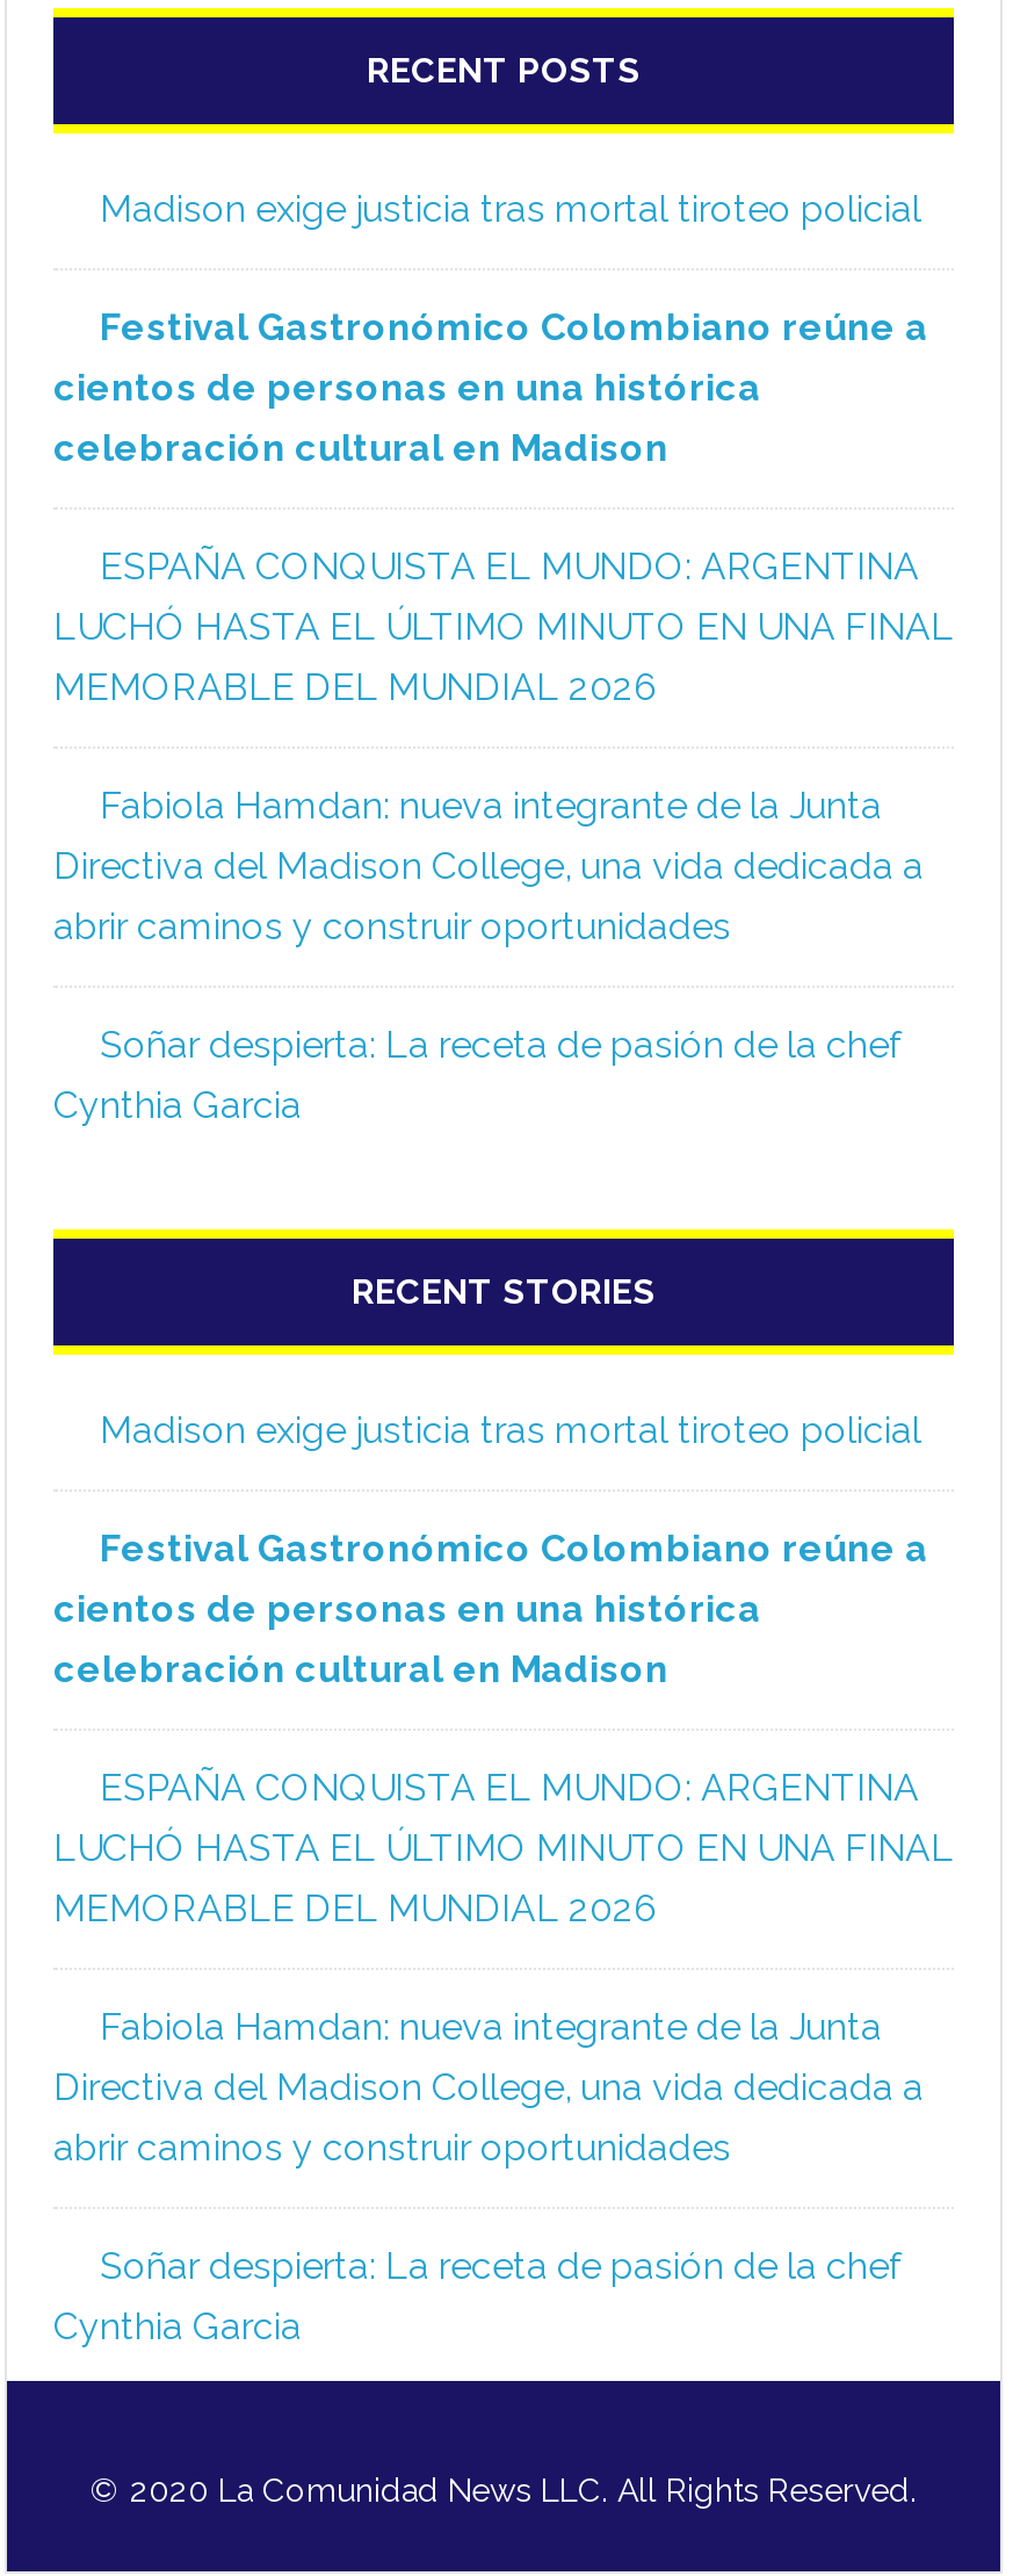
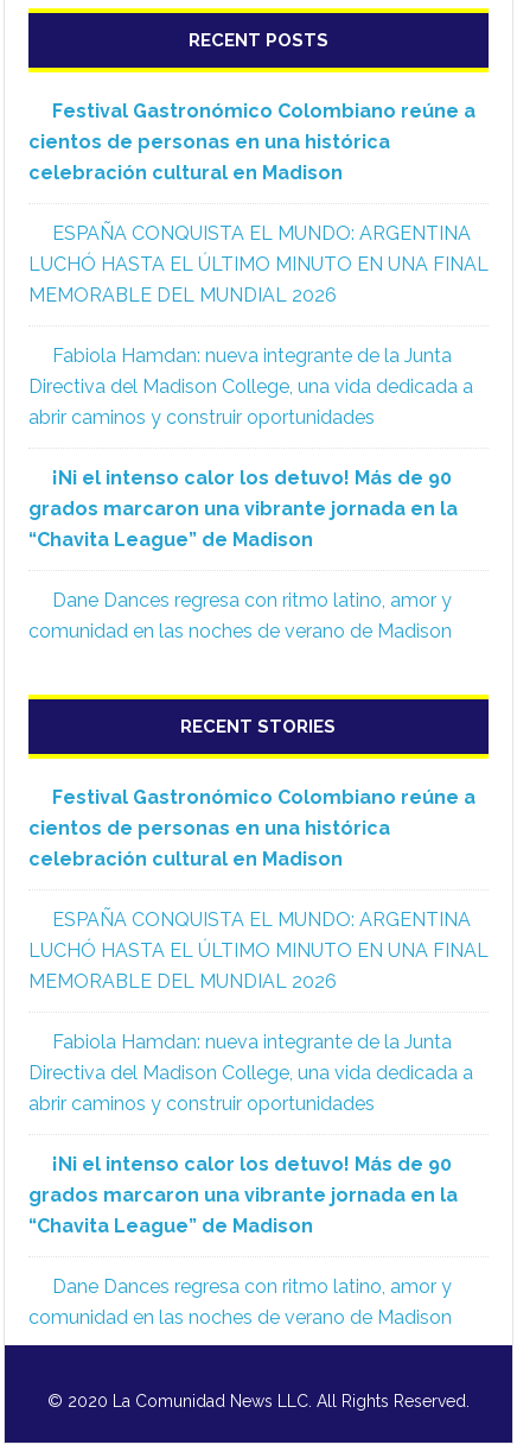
[100,187,921,231] Madison exige justicia tras mortal tiroteo policial -> none
moved [53,305,954,948] -> [28,100,489,429]: Festival Gastronómico Colombiano reúne a | cientos de personas en una histórica | celebración cultural en Madison | ... | Directiva del Madison College, una vida dedicada a | abrir caminos y construir oportunidades
[53,1023,903,1127] Soñar despierta: La receta de pasión de la chef | Cynthia Garcia -> [28,467,458,642] ¡Ni el intenso calor los detuvo! Más de 90 | grados marcaron una vibrante jornada en la | “Chavita League” de Madison | Dane Dances regresa con ritmo latino, amor y | comunidad en las noches de verano de Madison
[100,1408,921,1452] Madison exige justicia tras mortal tiroteo policial -> none
[53,2244,903,2348] Soñar despierta: La receta de pasión de la chef | Cynthia Garcia -> [28,1153,458,1329] ¡Ni el intenso calor los detuvo! Más de 90 | grados marcaron una vibrante jornada en la | “Chavita League” de Madison | Dane Dances regresa con ritmo latino, amor y | comunidad en las noches de verano de Madison

